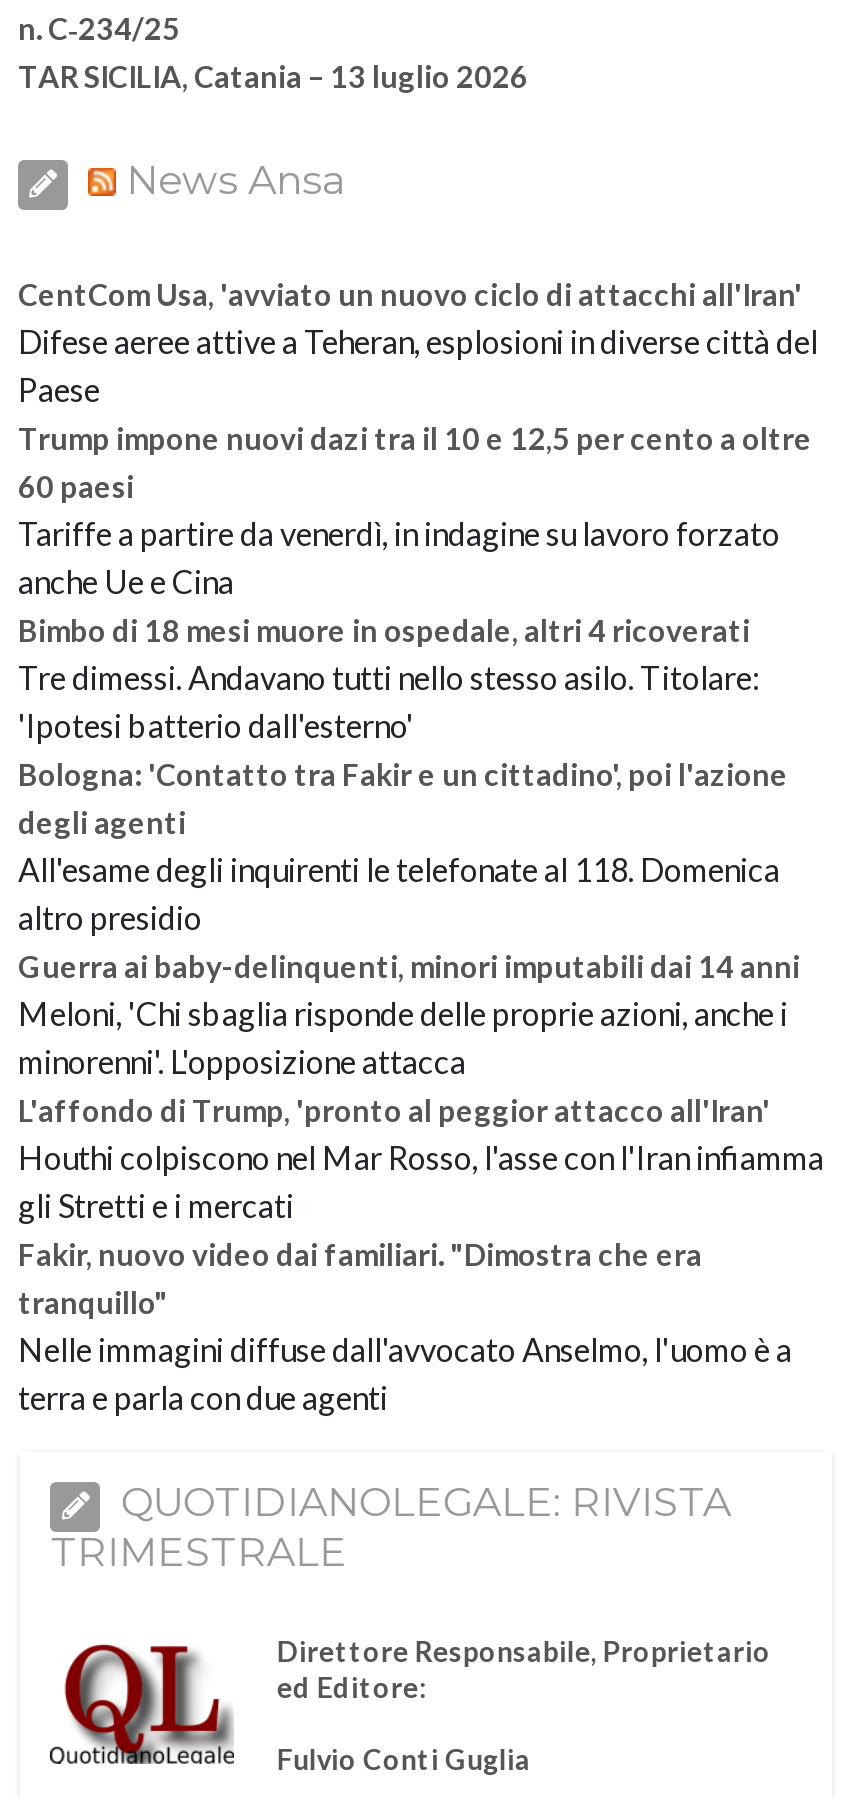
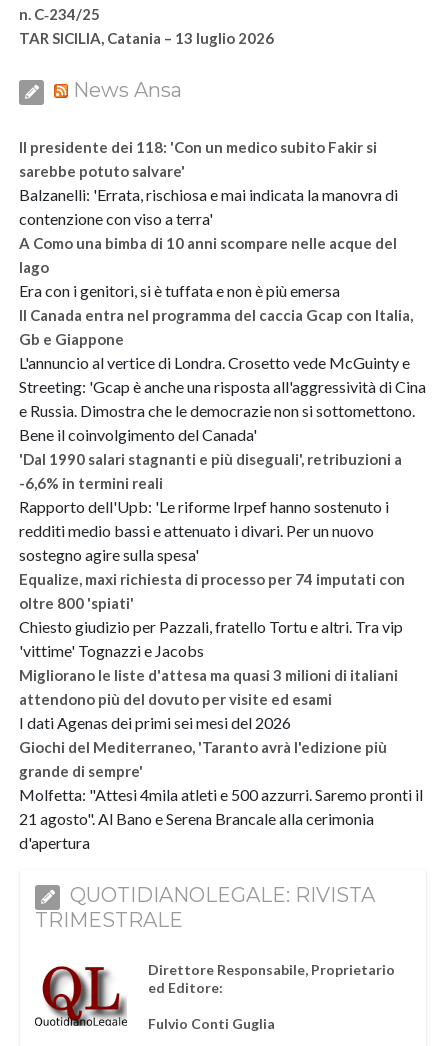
[18,275,824,1415] CentCom Usa, 'avviato un nuovo ciclo di attacchi all'Iran' | Difese aeree attive a Teheran, esplosioni in diverse città del | Paese | Trump impone nuovi dazi tra il 10 e 12,5 per cento a oltre | 60 paesi | Tariffe a partire da venerdì, in indagine su lavoro forzato | anche Ue e Cina | Bimbo di 18 mesi muore in ospedale, altri 4 ricoverati | Tre dimessi. Andavano tutti nello stesso asilo. Titolare: | 'Ipotesi batterio dall'esterno' | Bologna: 'Contatto tra Fakir e un cittadino', poi l'azione | degli agenti | All'esame degli inquirenti le telefonate al 118. Domenica | altro presidio | Guerra ai baby-delinquenti, minori imputabili dai 14 anni | Meloni, 'Chi sbaglia risponde delle proprie azioni, anche i | minorenni'. L'opposizione attacca | L'affondo di Trump, 'pronto al peggior attacco all'Iran' | Houthi colpiscono nel Mar Rosso, l'asse con l'Iran infiamma | gli Stretti e i mercati | Fakir, nuovo video dai familiari. "Dimostra che era | tranquillo" | Nelle immagini diffuse dall'avvocato Anselmo, l'uomo è a | terra e parla con due agenti -> [19,137,426,851] Il presidente dei 118: 'Con un medico subito Fakir si | sarebbe potuto salvare' | Balzanelli: 'Errata, rischiosa e mai indicata la manovra di | contenzione con viso a terra' | A Como una bimba di 10 anni scompare nelle acque del | lago | Era con i genitori, si è tuffata e non è più emersa | Il Canada entra nel programma del caccia Gcap con Italia, | Gb e Giappone | L'annuncio al vertice di Londra. Crosetto vede McGuinty e | Streeting: 'Gcap è anche una risposta all'aggressività di Cina | e Russia. Dimostra che le democrazie non si sottomettono. | Bene il coinvolgimento del Canada' | 'Dal 1990 salari stagnanti e più diseguali', retribuzioni a | -6,6% in termini reali | Rapporto dell'Upb: 'Le riforme Irpef hanno sostenuto i | redditi medio bassi e attenuato i divari. Per un nuovo | sostegno agire sulla spesa' | Equalize, maxi richiesta di processo per 74 imputati con | oltre 800 'spiati' | Chiesto giudizio per Pazzali, fratello Tortu e altri. Tra vip | 'vittime' Tognazzi e Jacobs | Migliorano le liste d'attesa ma quasi 3 milioni di italiani | attendono più del dovuto per visite ed esami | I dati Agenas dei primi sei mesi del 2026 | Giochi del Mediterraneo, 'Taranto avrà l'edizione più | grande di sempre' | Molfetta: "Attesi 4mila atleti e 500 azzurri. Saremo pronti il | 21 agosto". Al Bano e Serena Brancale alla cerimonia | d'apertura

